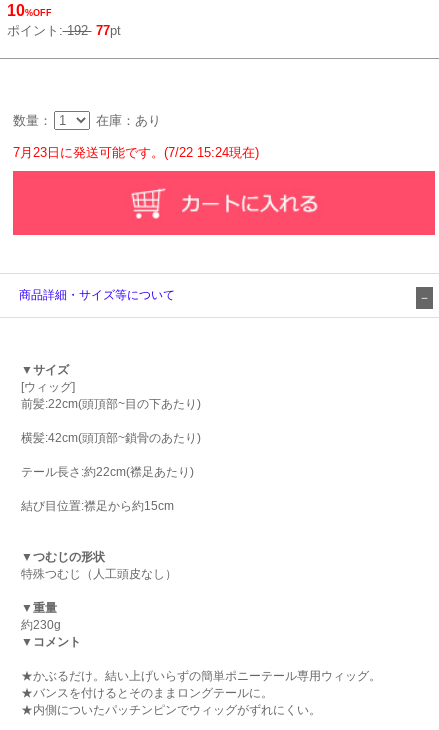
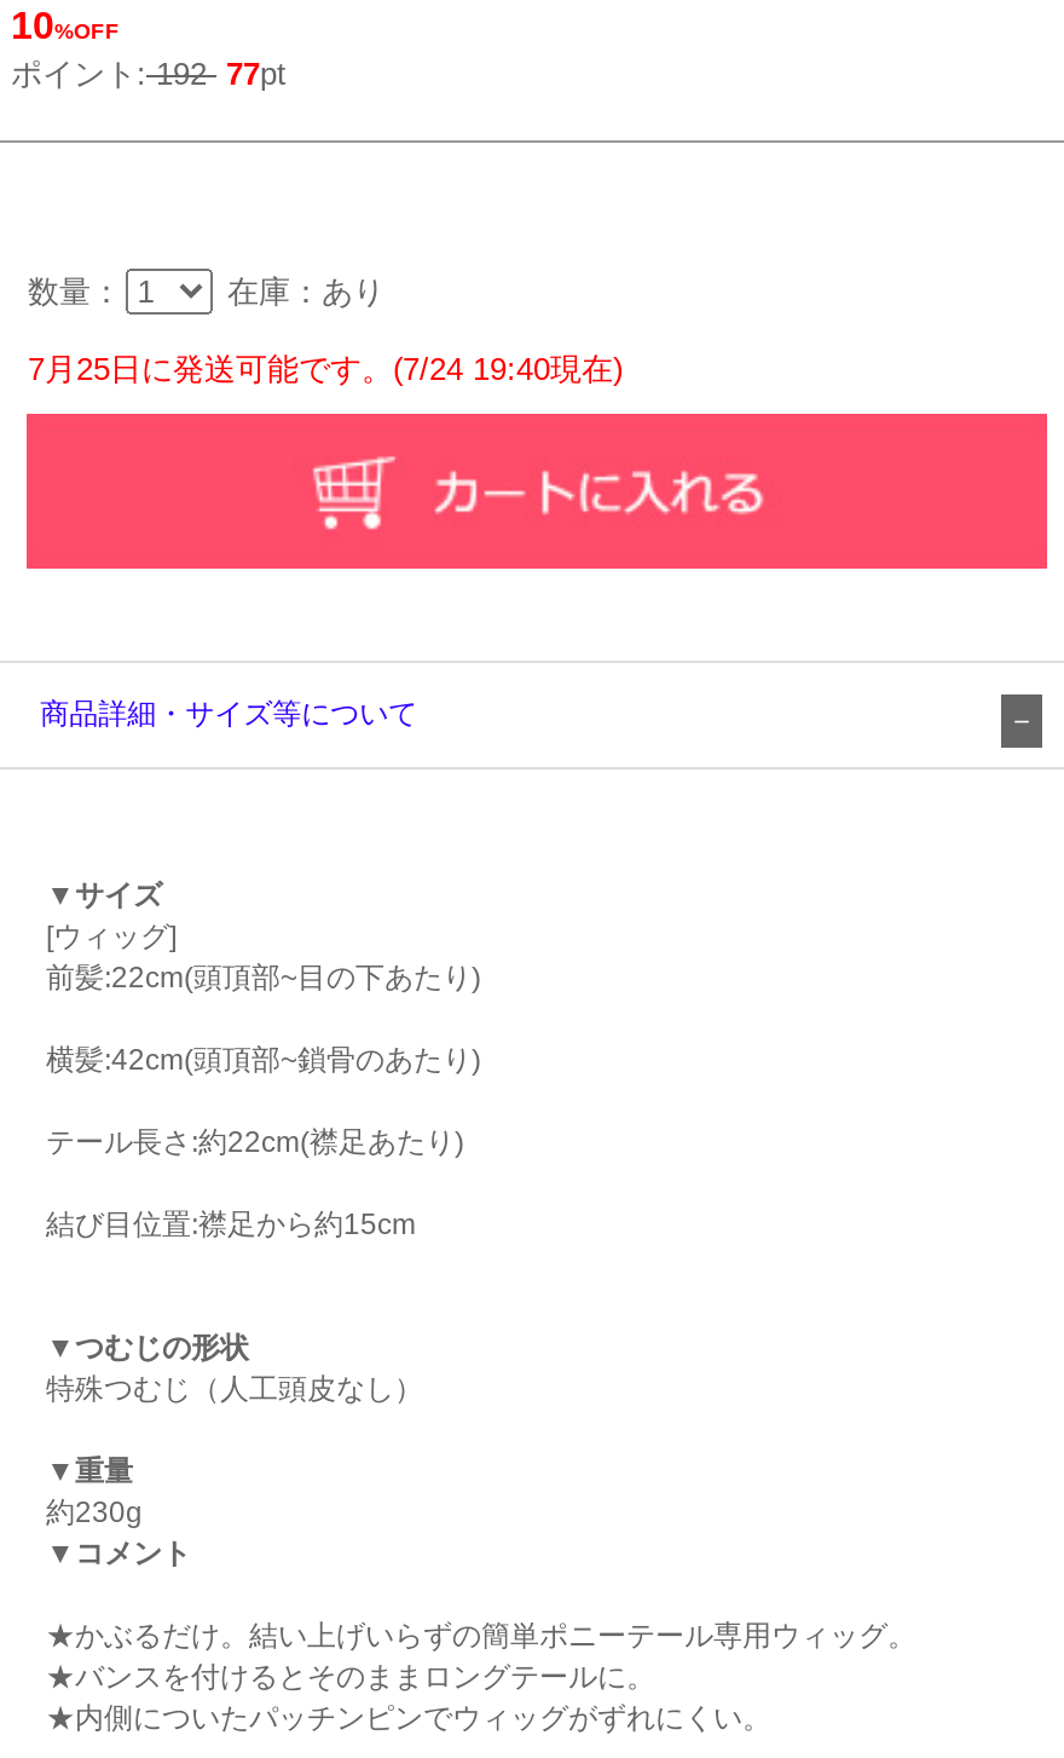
[13,145,259,160] 7月23日に発送可能です。(7/22 15:24現在) -> [28,351,622,387] 7月25日に発送可能です。(7/24 19:40現在)

